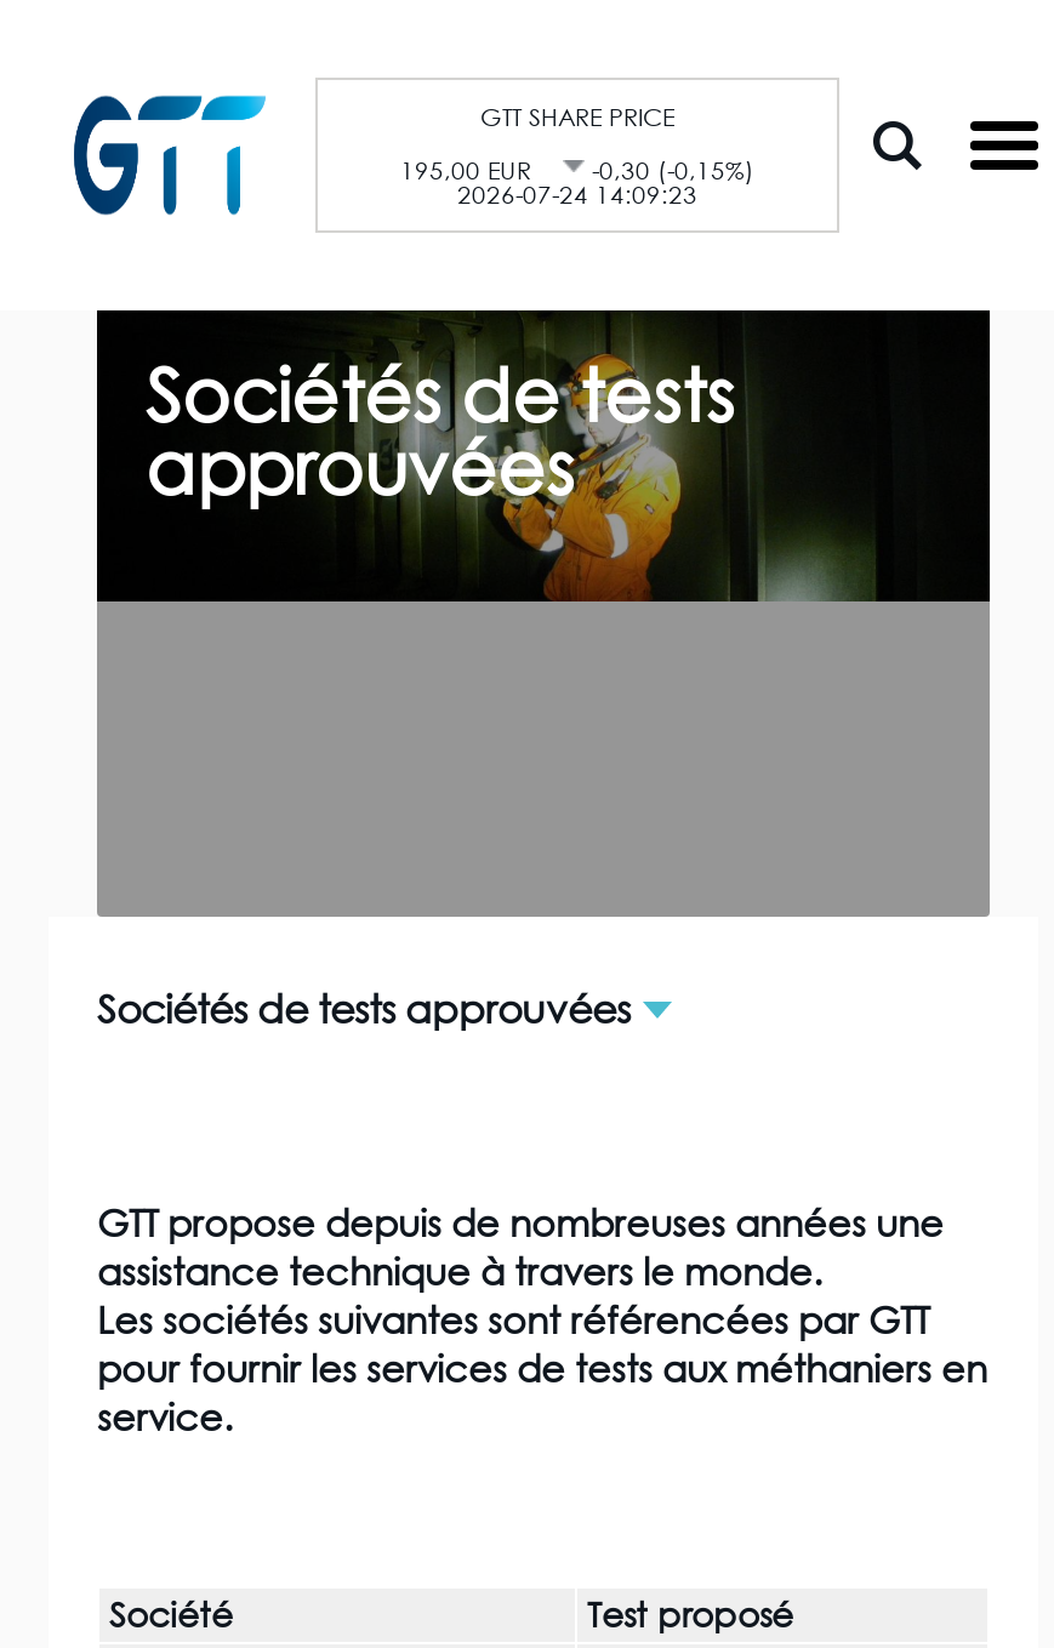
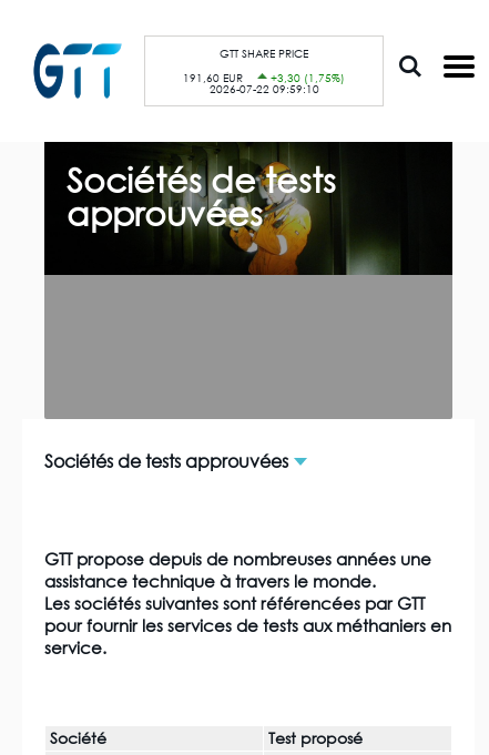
[400,155,531,184] 195,00 EUR -> [183,71,243,84] 191,60 EUR
[592,155,754,184] -0,30 (-0,15%) -> [271,71,345,84] +3,30 (1,75%)
[457,179,697,209] 2026-07-24 14:09:23 -> [209,82,319,95] 2026-07-22 09:59:10

